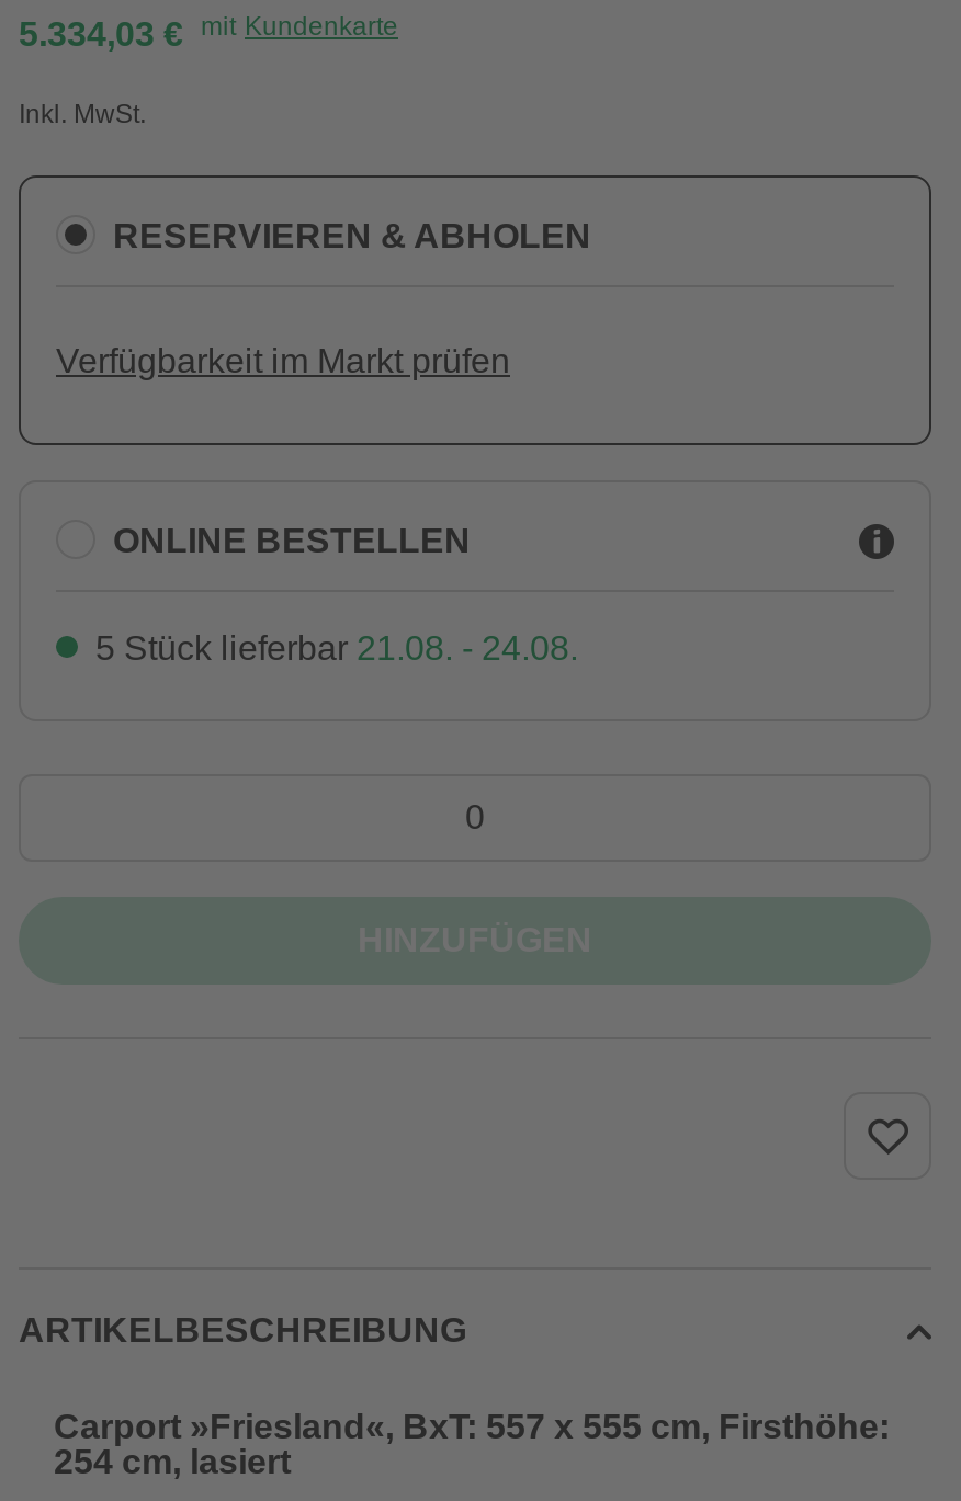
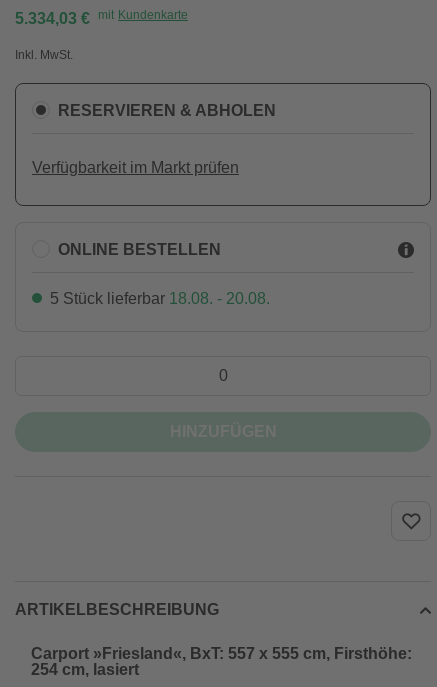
[95,629,578,667] 5 Stück lieferbar 21.08. - 24.08. -> [50,290,270,307] 5 Stück lieferbar 18.08. - 20.08.

